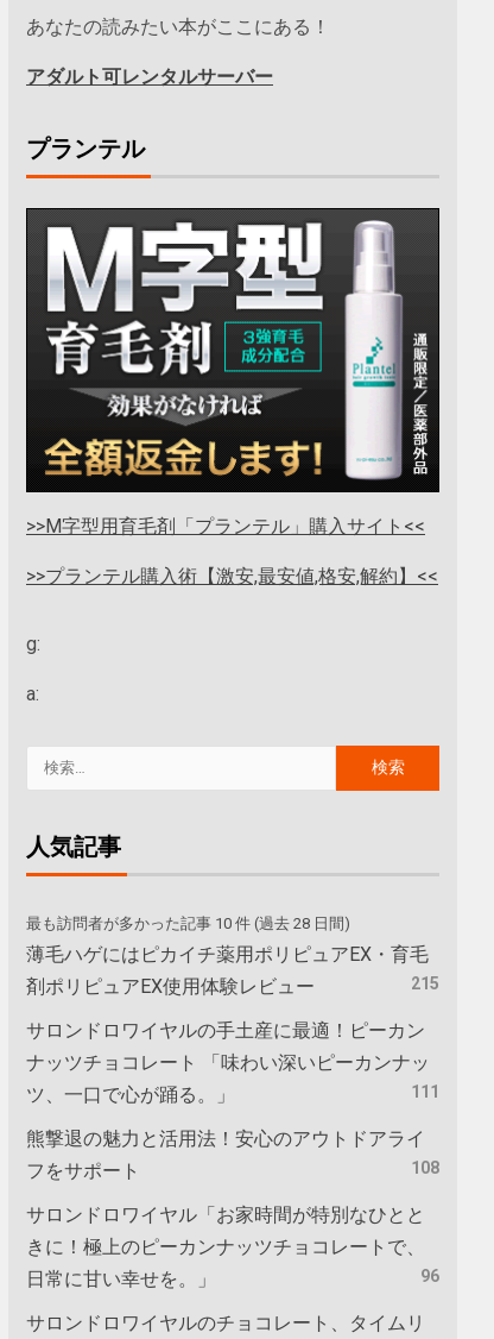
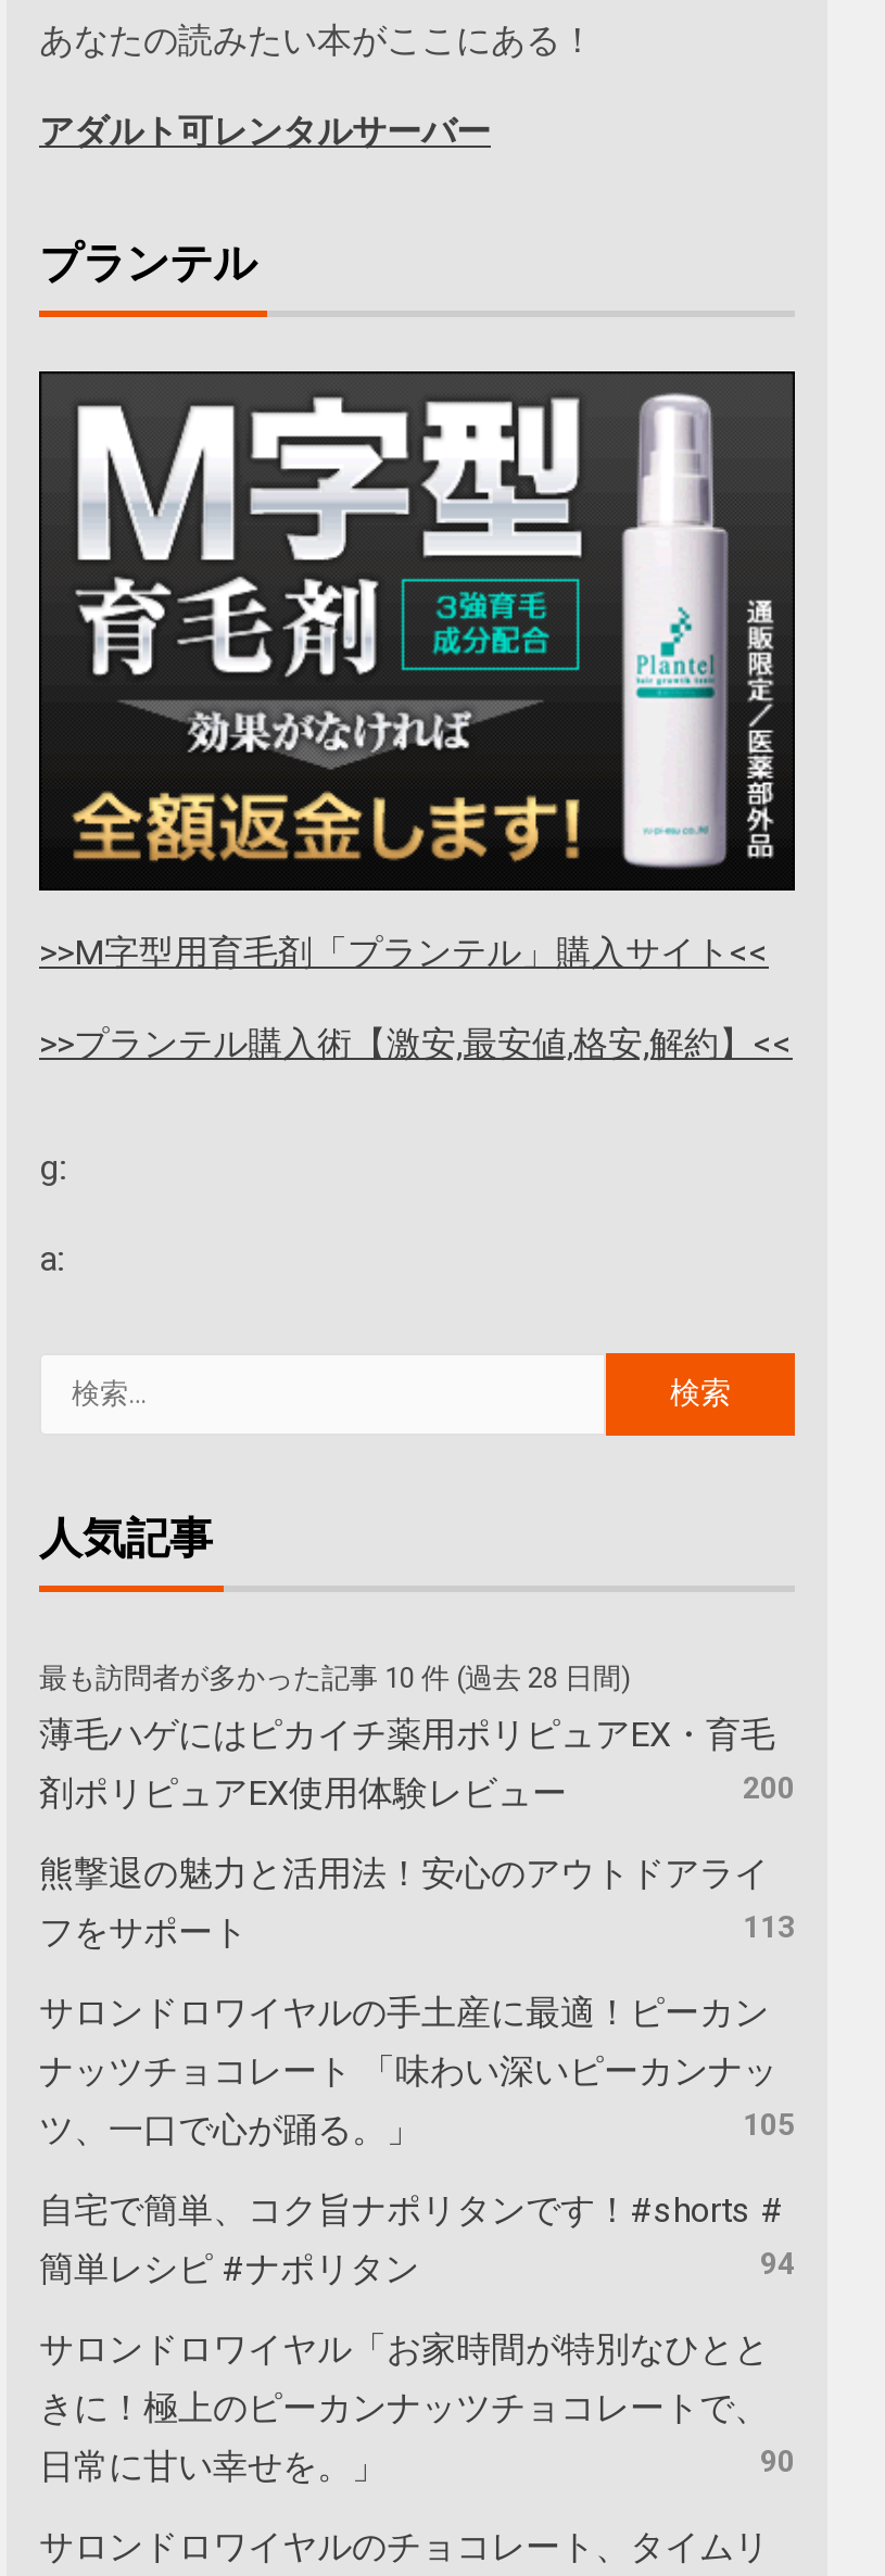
[411,974,439,993] 215 -> [743,1770,795,1944] 200 | 113
[411,1082,439,1101] 111 -> [743,2107,795,2141] 105
moved [26,1127,425,1182] -> [39,1853,769,1952]: 熊撃退の魅力と活用法！安心のアウトドアライ | フをサポート
[411,1158,439,1177] 108 -> [39,2189,795,2289] 自宅で簡単、コク旨ナポリタンです！#shorts # | 簡単レシピ #ナポリタン | 94
[420,1266,439,1285] 96 -> [760,2443,795,2478] 90

